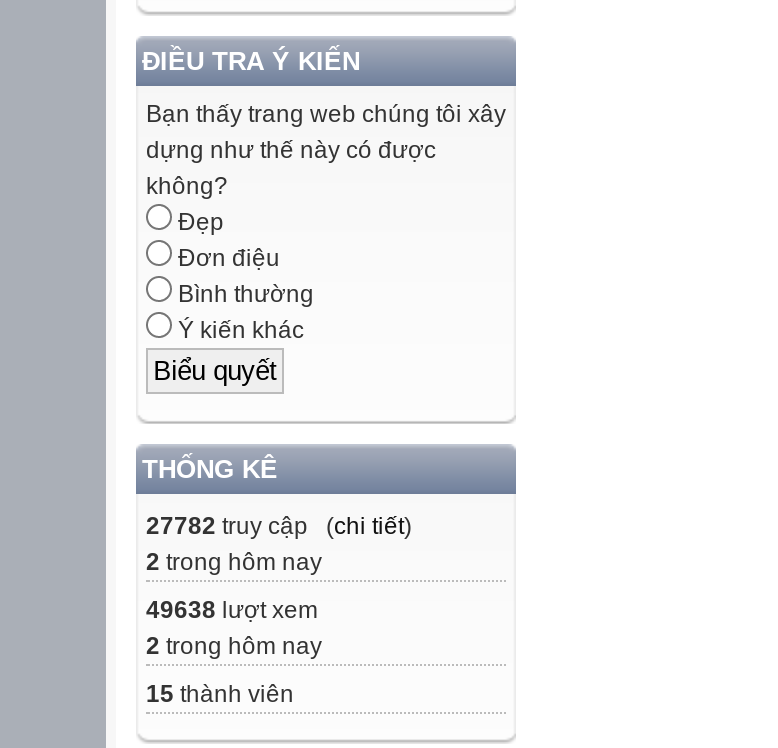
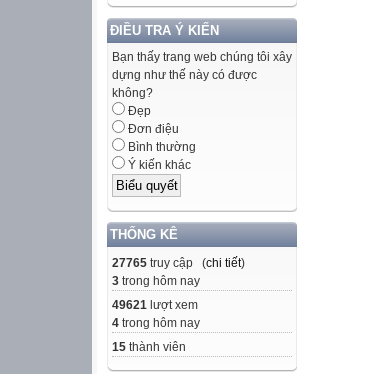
[146,511,412,539] 27782 truy cập (chi tiết) -> [112,255,245,269] 27765 truy cập (chi tiết)
[146,547,322,575] 2 trong hôm nay -> [112,273,200,287] 3 trong hôm nay
[146,595,318,623] 49638 lượt xem -> [112,297,198,311] 49621 lượt xem
[146,631,322,659] 2 trong hôm nay -> [112,315,200,329] 4 trong hôm nay

